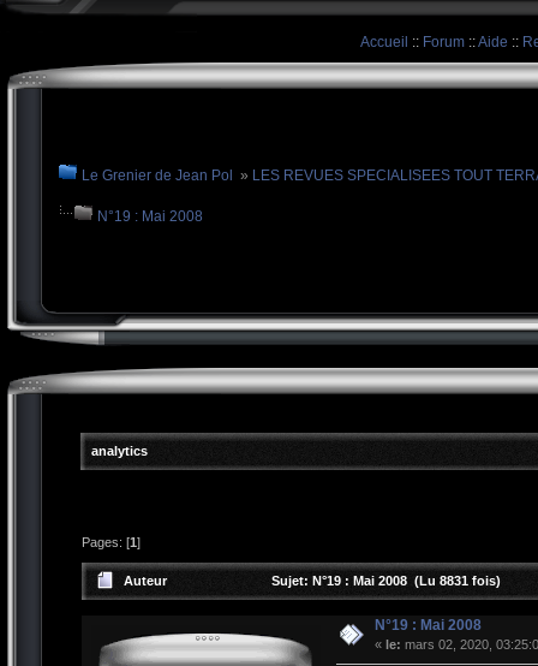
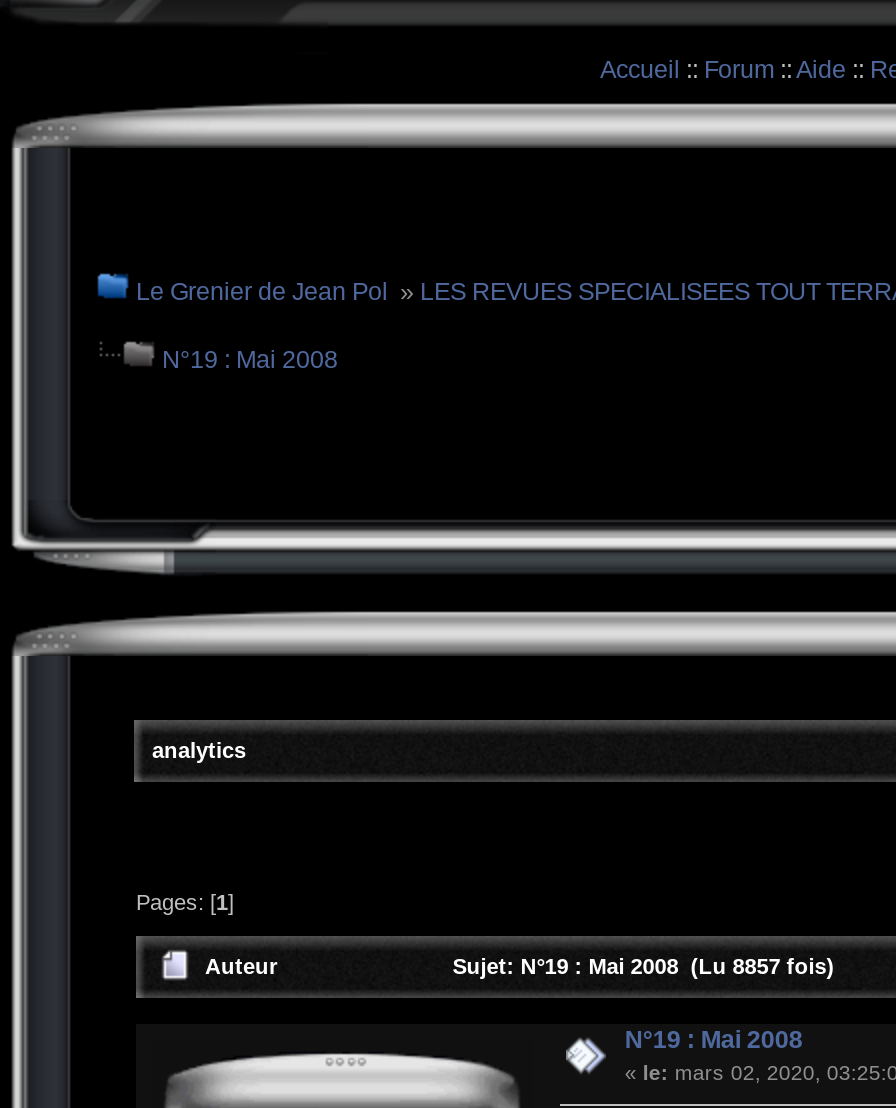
[268,574,501,588] Sujet: N°19 : Mai 2008 (Lu 8831 fois) -> [446,954,834,978] Sujet: N°19 : Mai 2008 (Lu 8857 fois)

